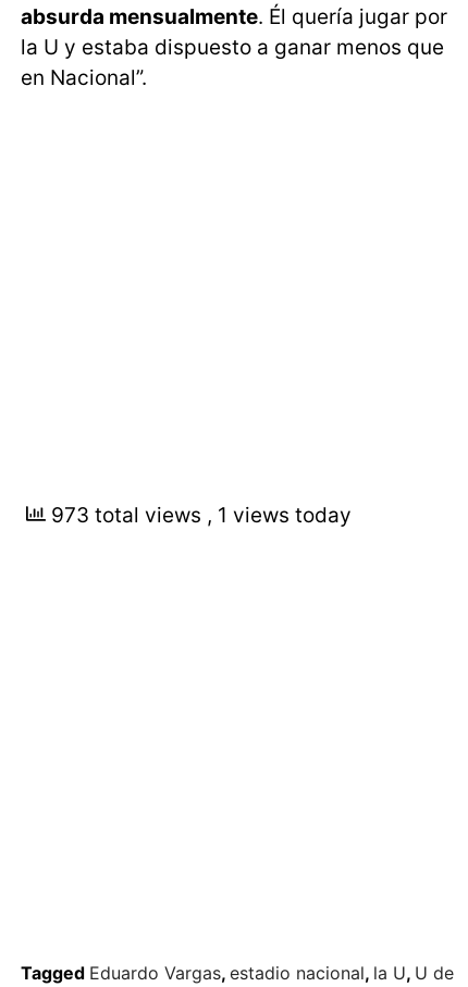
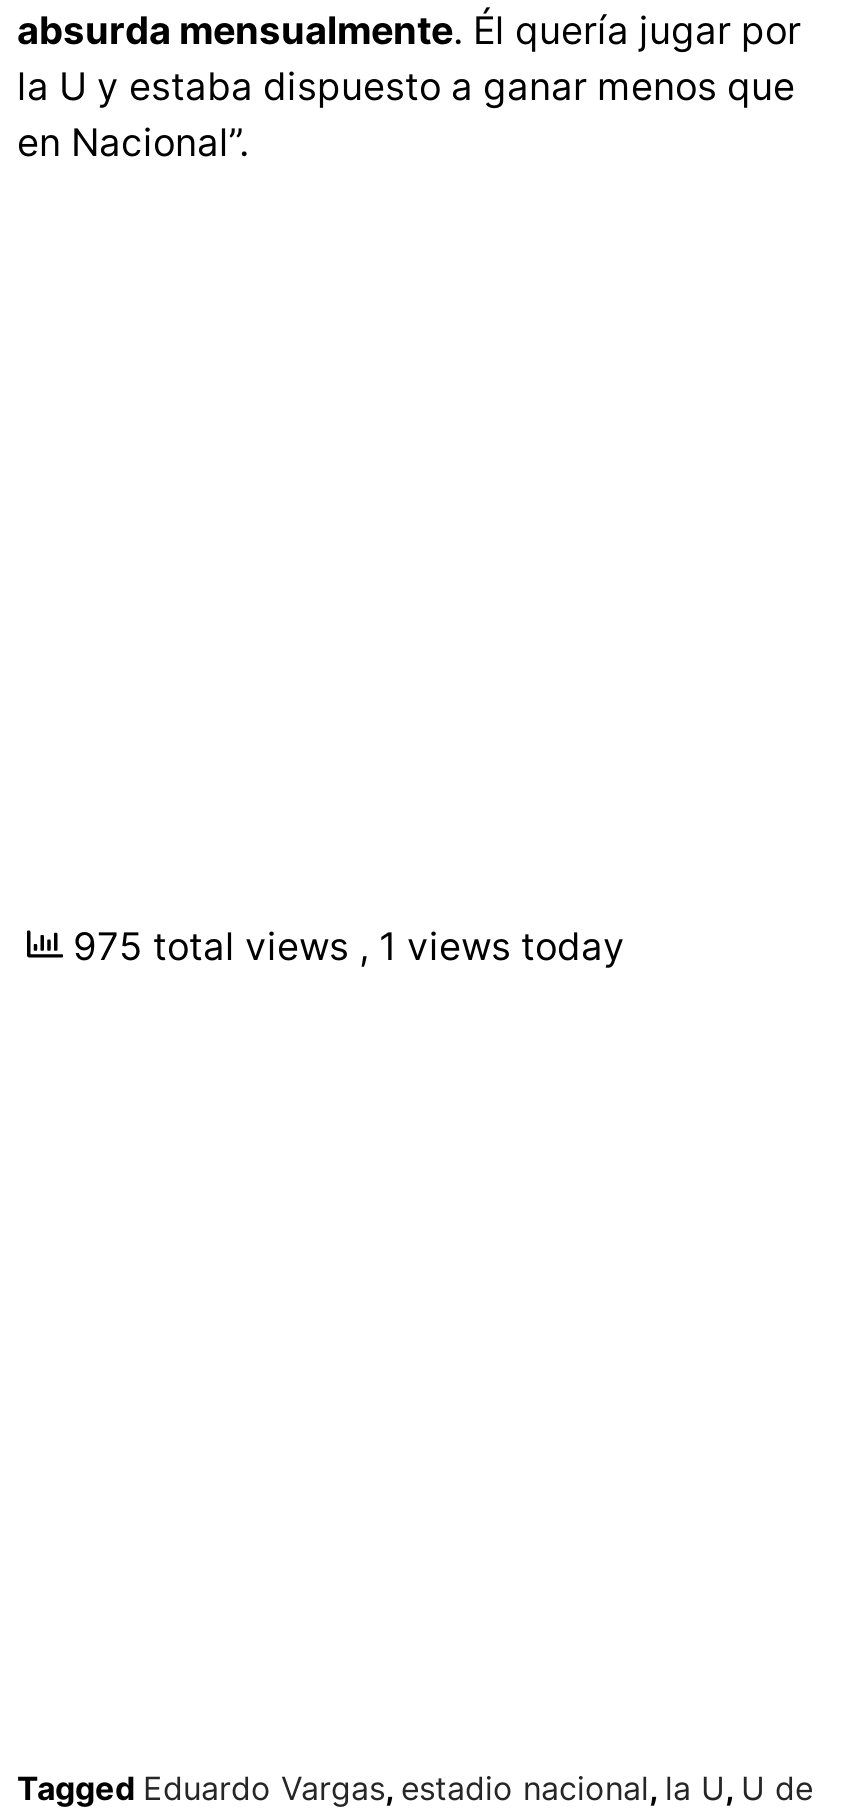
[46,503,352,528] 973 total views, 1 views today -> [63,924,625,970] 975 total views, 1 views today

